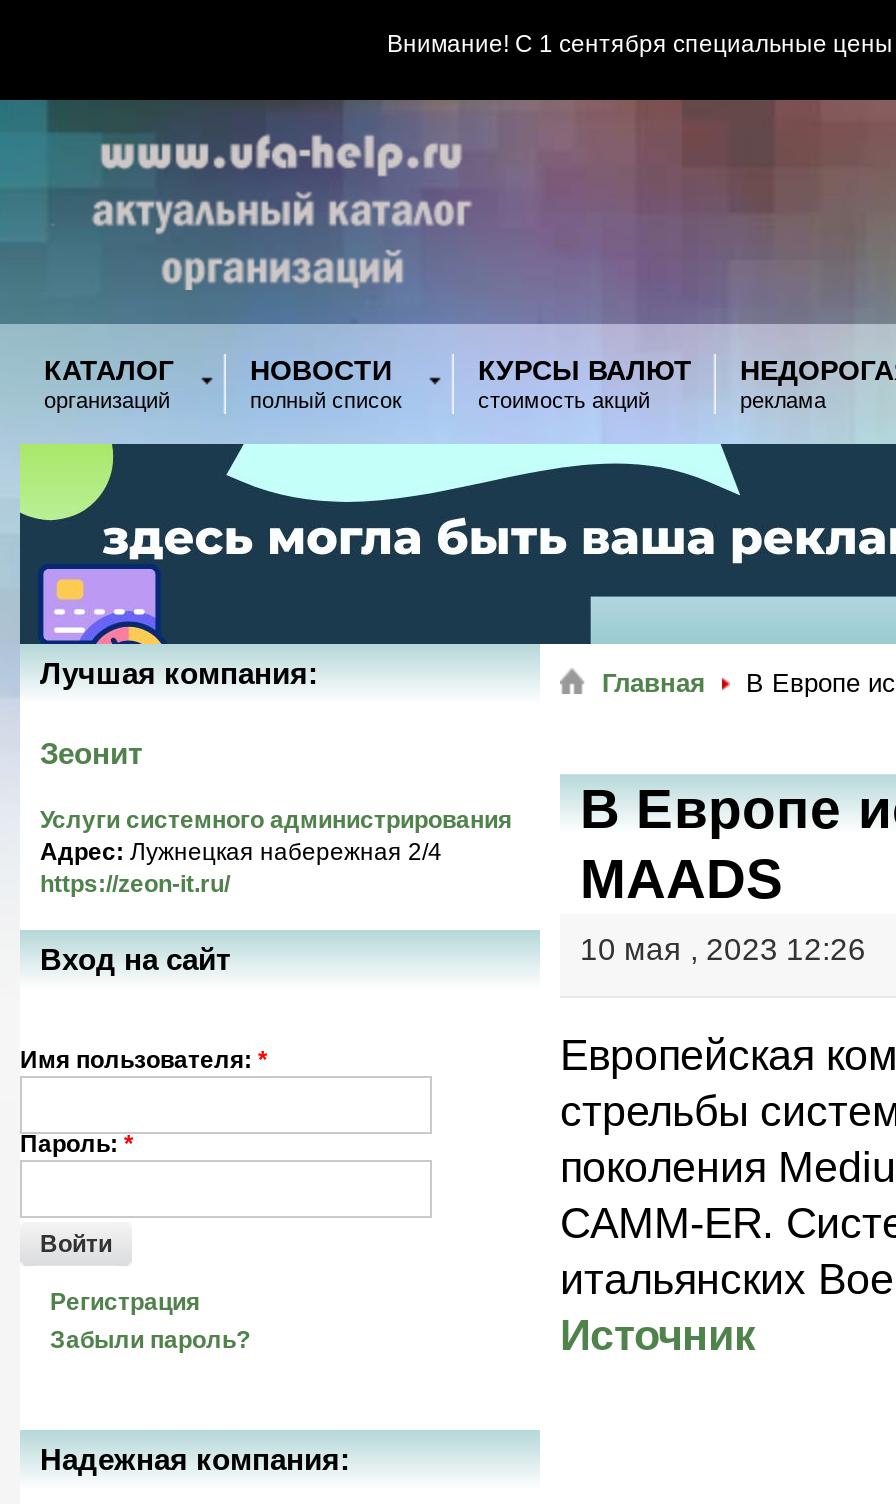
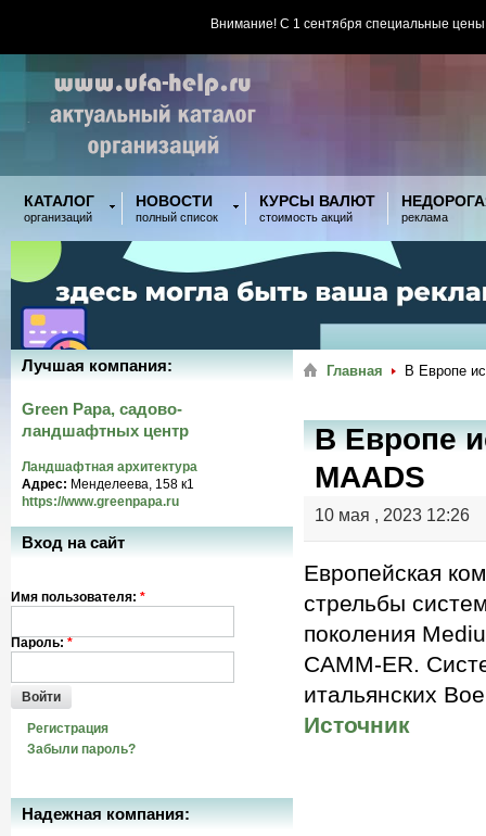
[40,736,142,770] Зеонит -> [22,400,189,440] Green Papa, садово- | ландшафтных центр
[40,806,512,898] Услуги системного администрирования | Адрес: Лужнецкая набережная 2/4 | https://zeon-it.ru/ -> [22,459,197,509] Ландшафтная архитектура | Адрес: Менделеева, 158 к1 | https://www.greenpapa.ru

